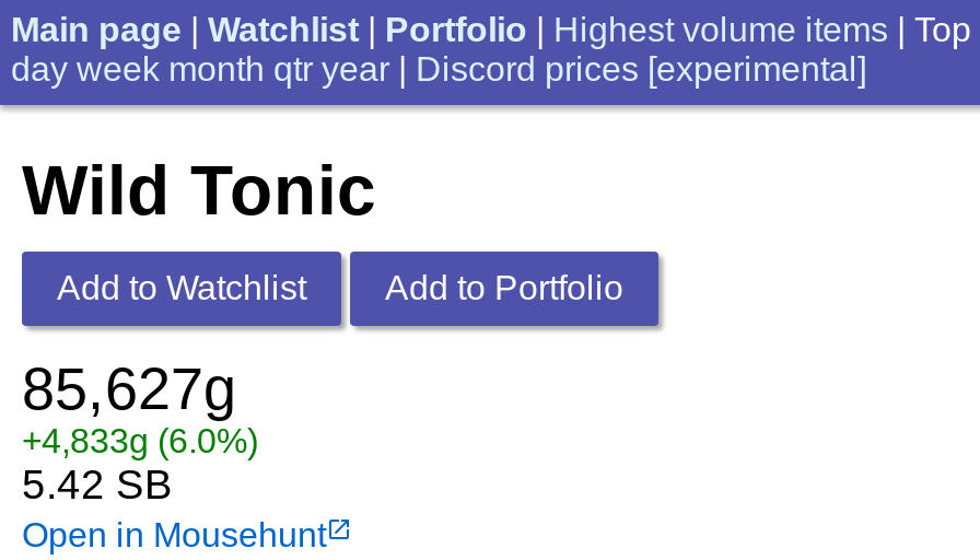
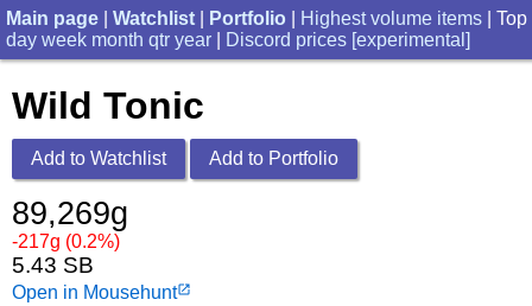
[22,355,258,508] 85,627g | +4,833g (6.0%) | 5.42 SB -> [12,195,128,278] 89,269g | -217g (0.2%) | 5.43 SB

